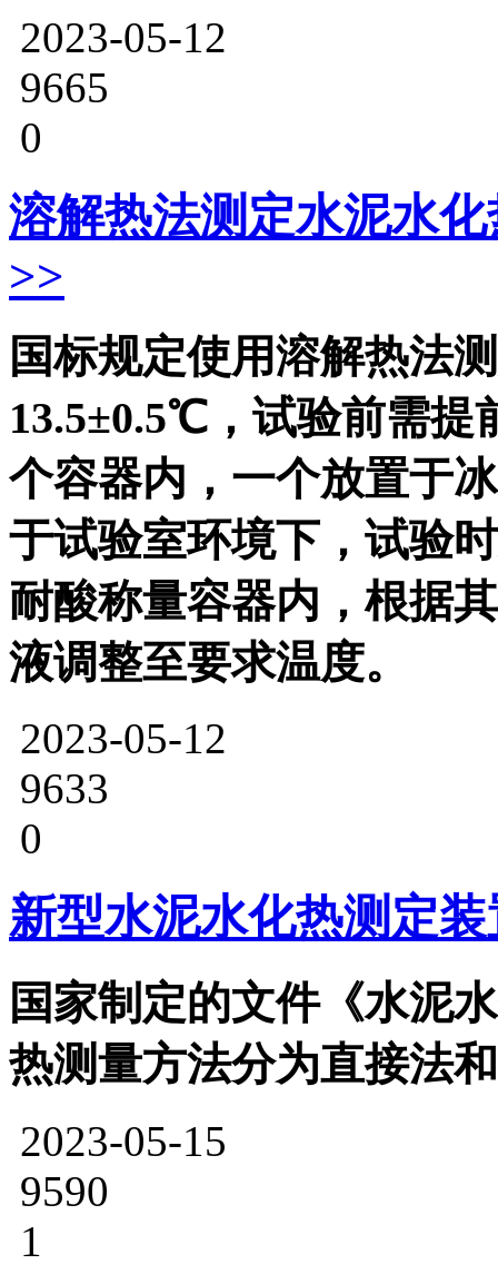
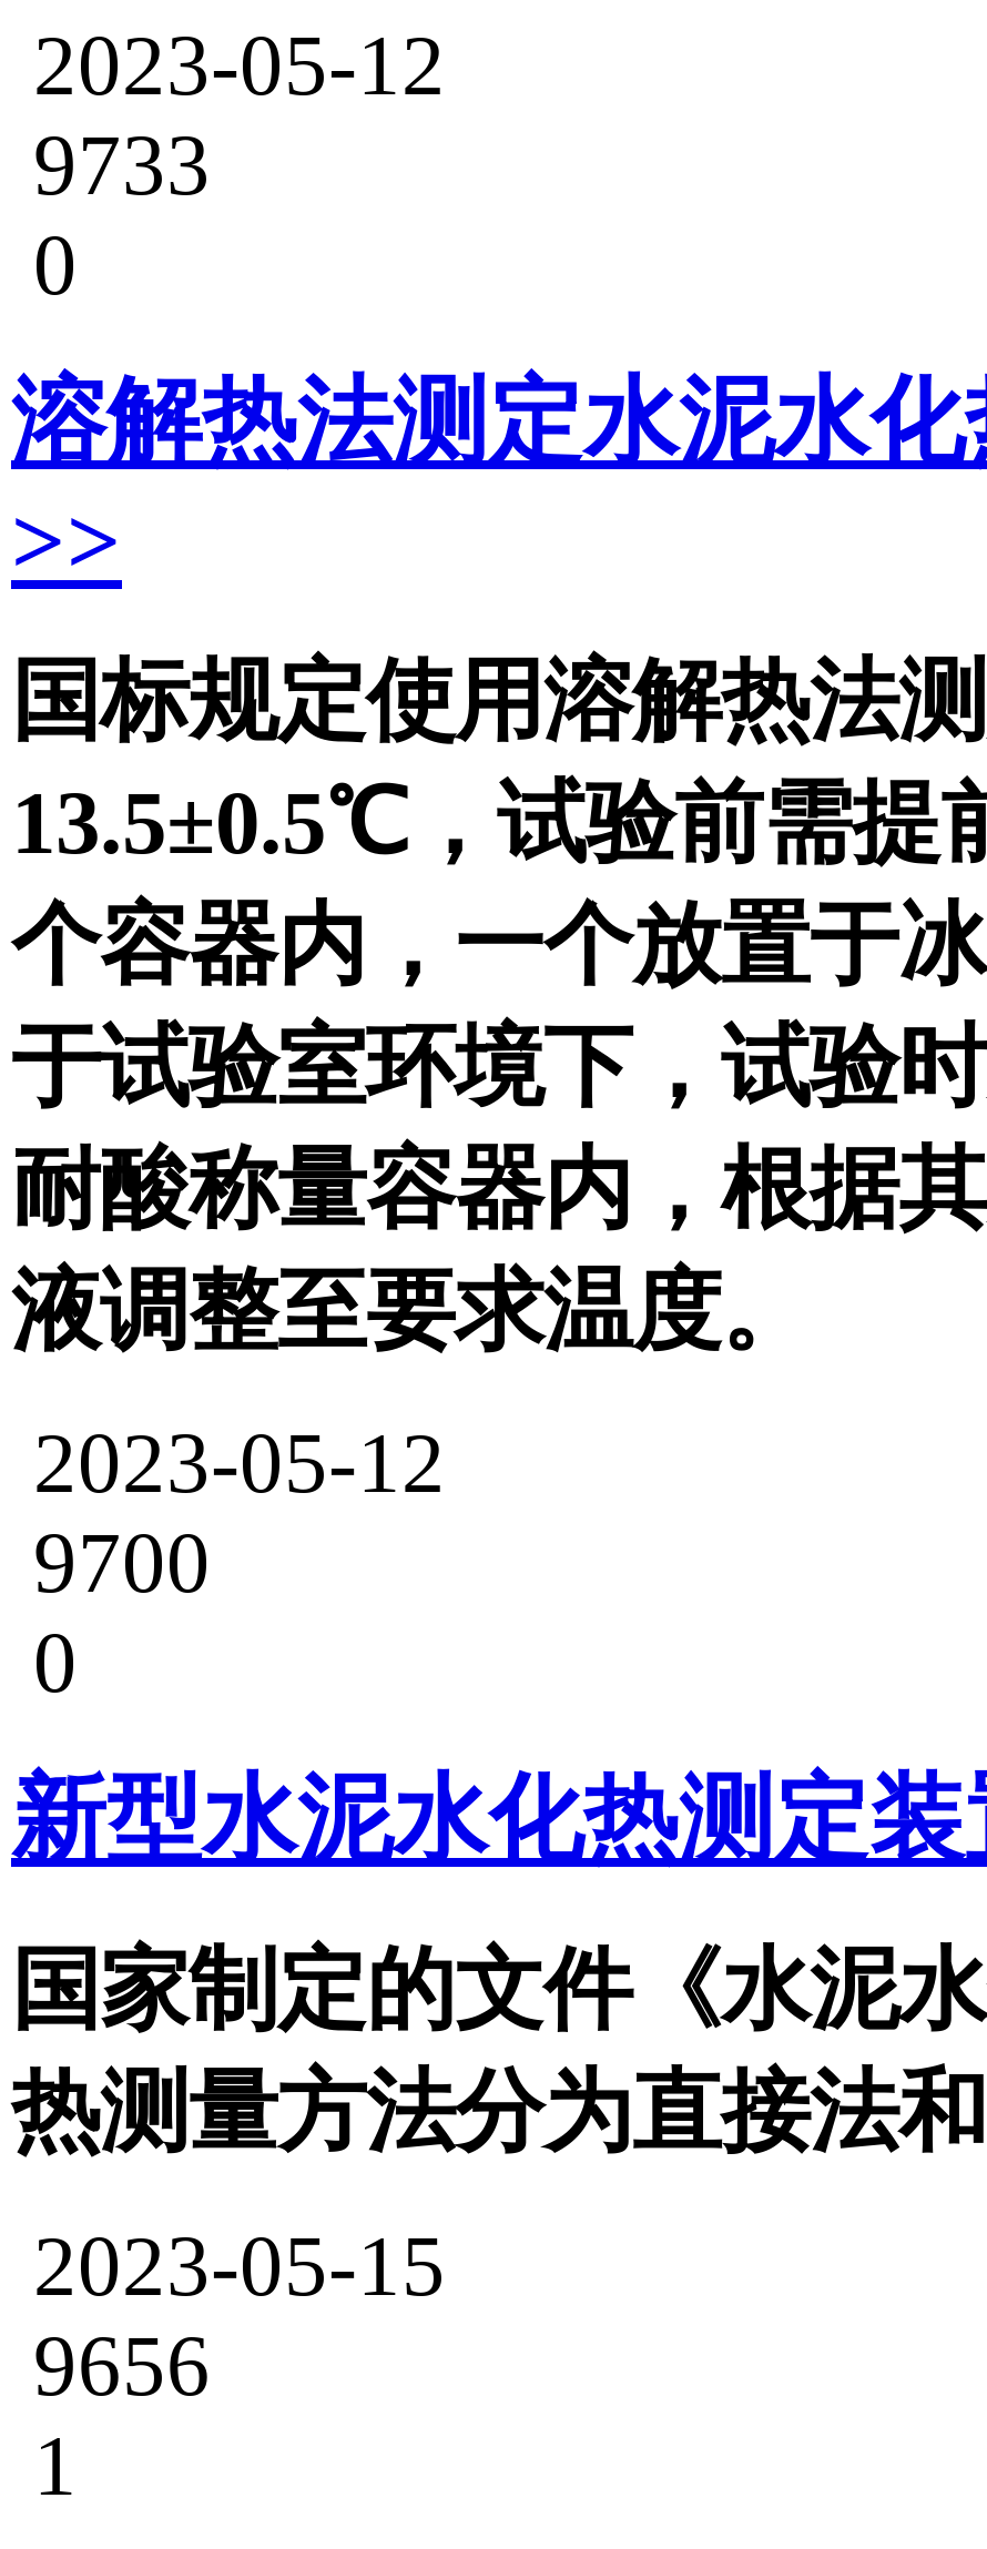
[9,63,109,111] 9665 -> [11,116,211,212] 9733
[9,765,109,813] 9633 -> [11,1515,211,1610] 9700
[9,1167,109,1215] 9590 -> [11,2317,211,2412] 9656

